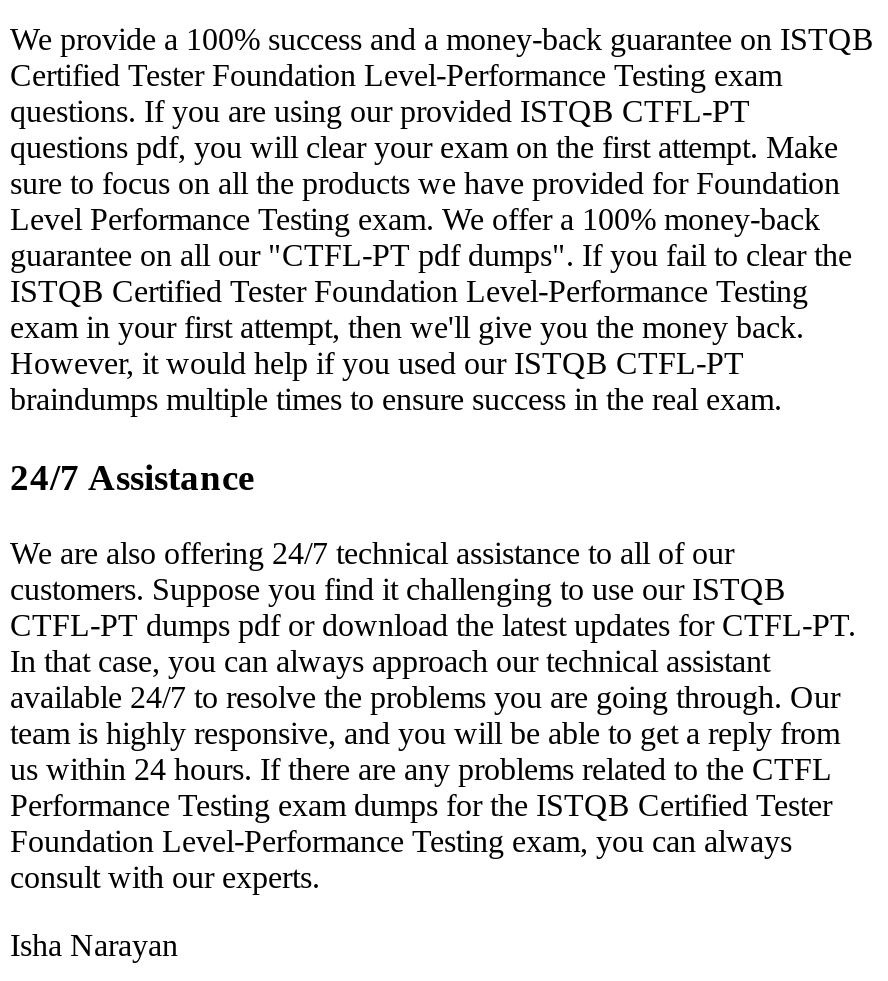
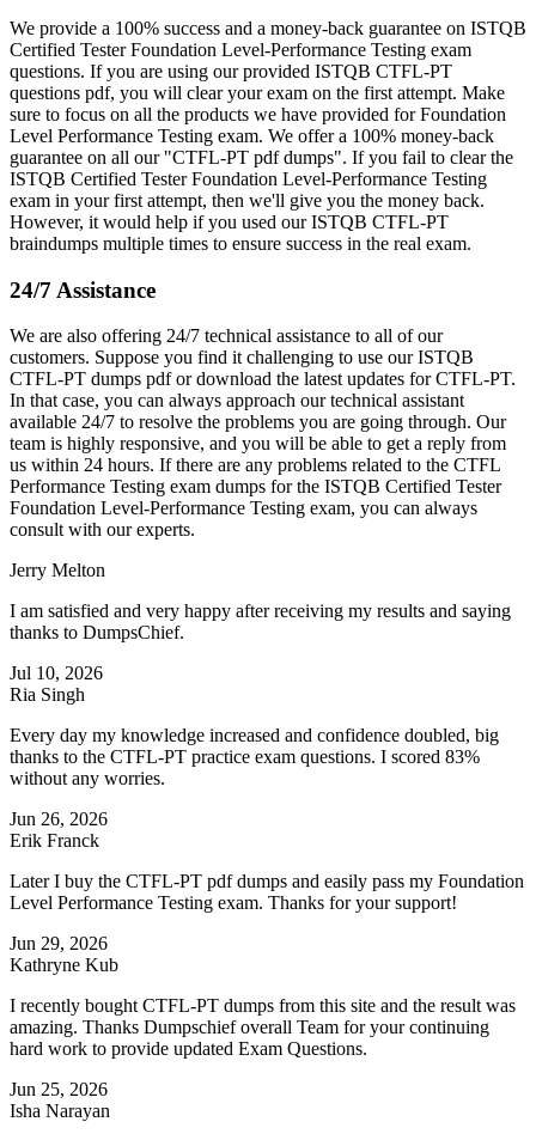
none -> [10,560,524,1100] Jerry Melton | I am satisfied and very happy after receiving my results and saying | thanks to DumpsChief. | Jul 10, 2026 | Ria Singh | Every day my knowledge increased and confidence doubled, big | thanks to the CTFL-PT practice exam questions. I scored 83% | without any worries. | Jun 26, 2026 | Erik Franck | Later I buy the CTFL-PT pdf dumps and easily pass my Foundation | Level Performance Testing exam. Thanks for your support! | Jun 29, 2026 | Kathryne Kub | I recently bought CTFL-PT dumps from this site and the result was | amazing. Thanks Dumpschief overall Team for your continuing | hard work to provide updated Exam Questions. | Jun 25, 2026

